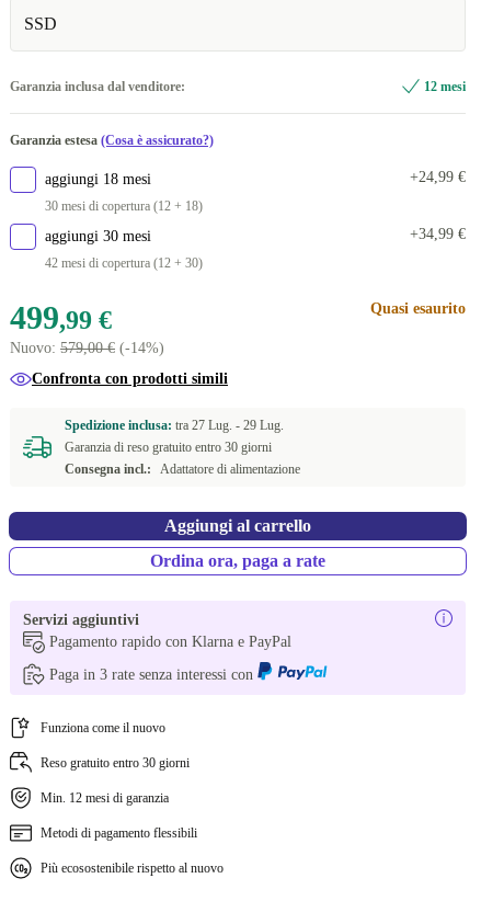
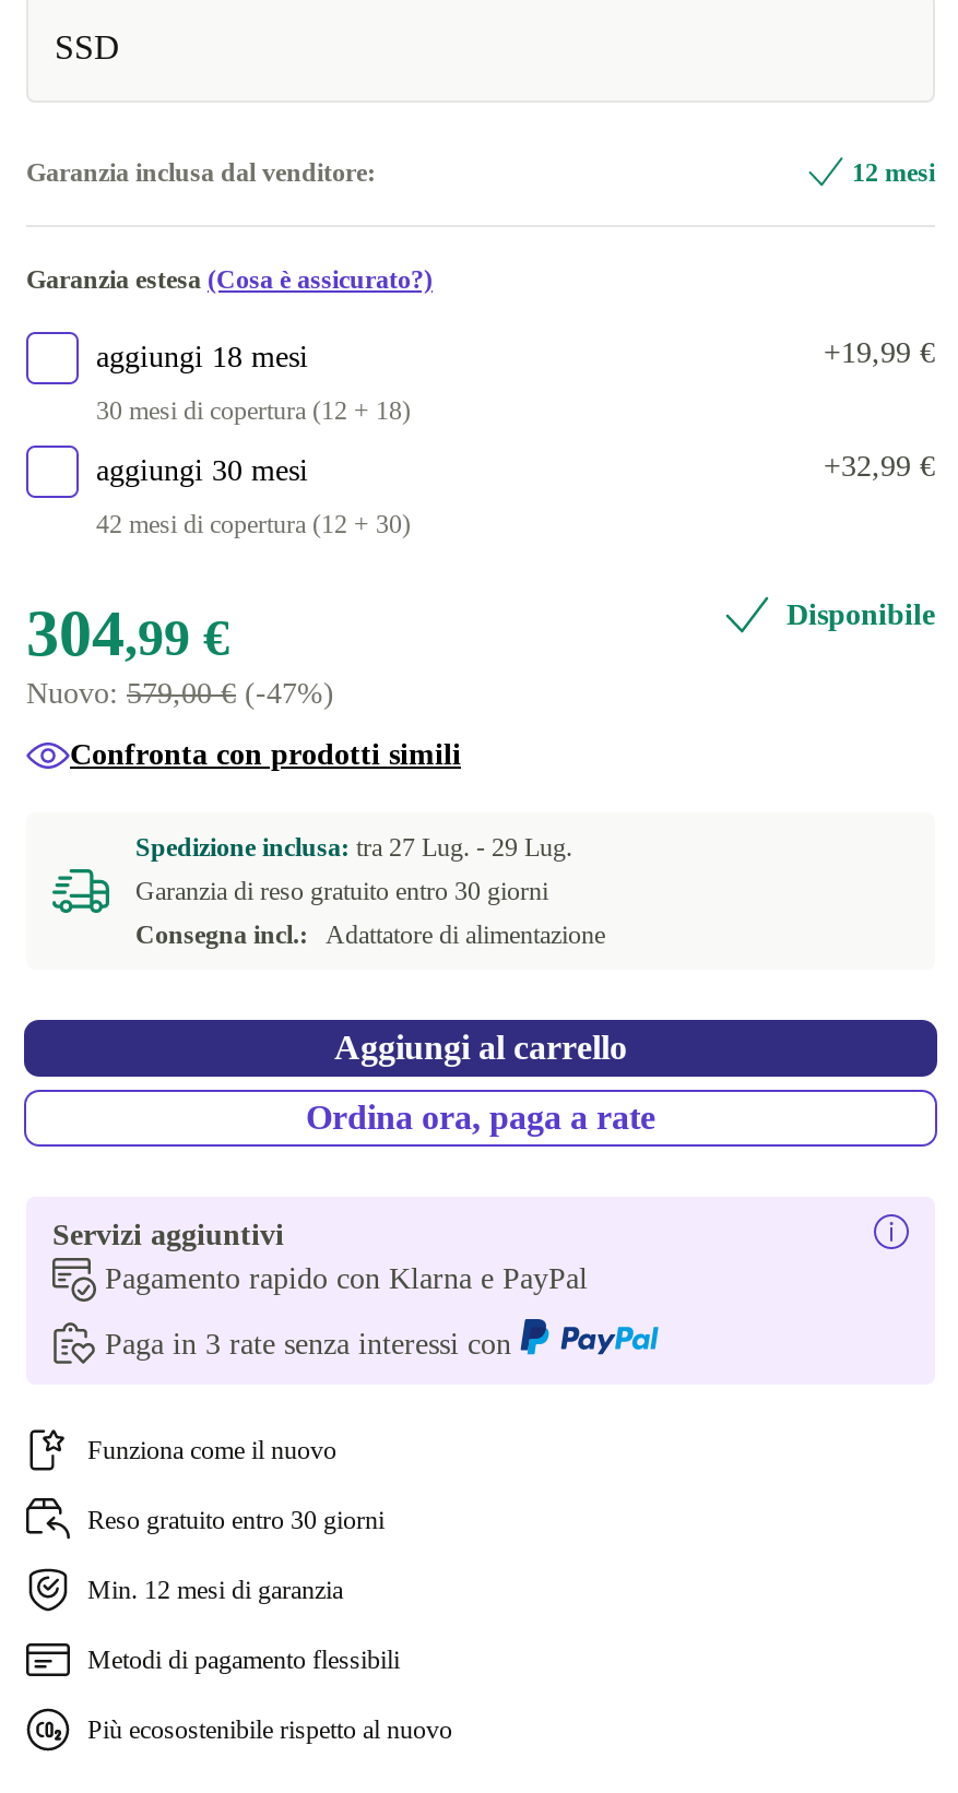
[410,169,466,185] +24,99 € -> [824,336,935,369] +19,99 €
[410,226,466,242] +34,99 € -> [824,450,935,483] +32,99 €
[10,299,164,356] 499,99 € | Nuovo: 579,00 €(-14%) -> [26,596,334,710] 304,99 € | Nuovo: 579,00 €(-47%)
[370,300,466,317] Quasi esaurito -> [786,598,935,631] Disponibile

